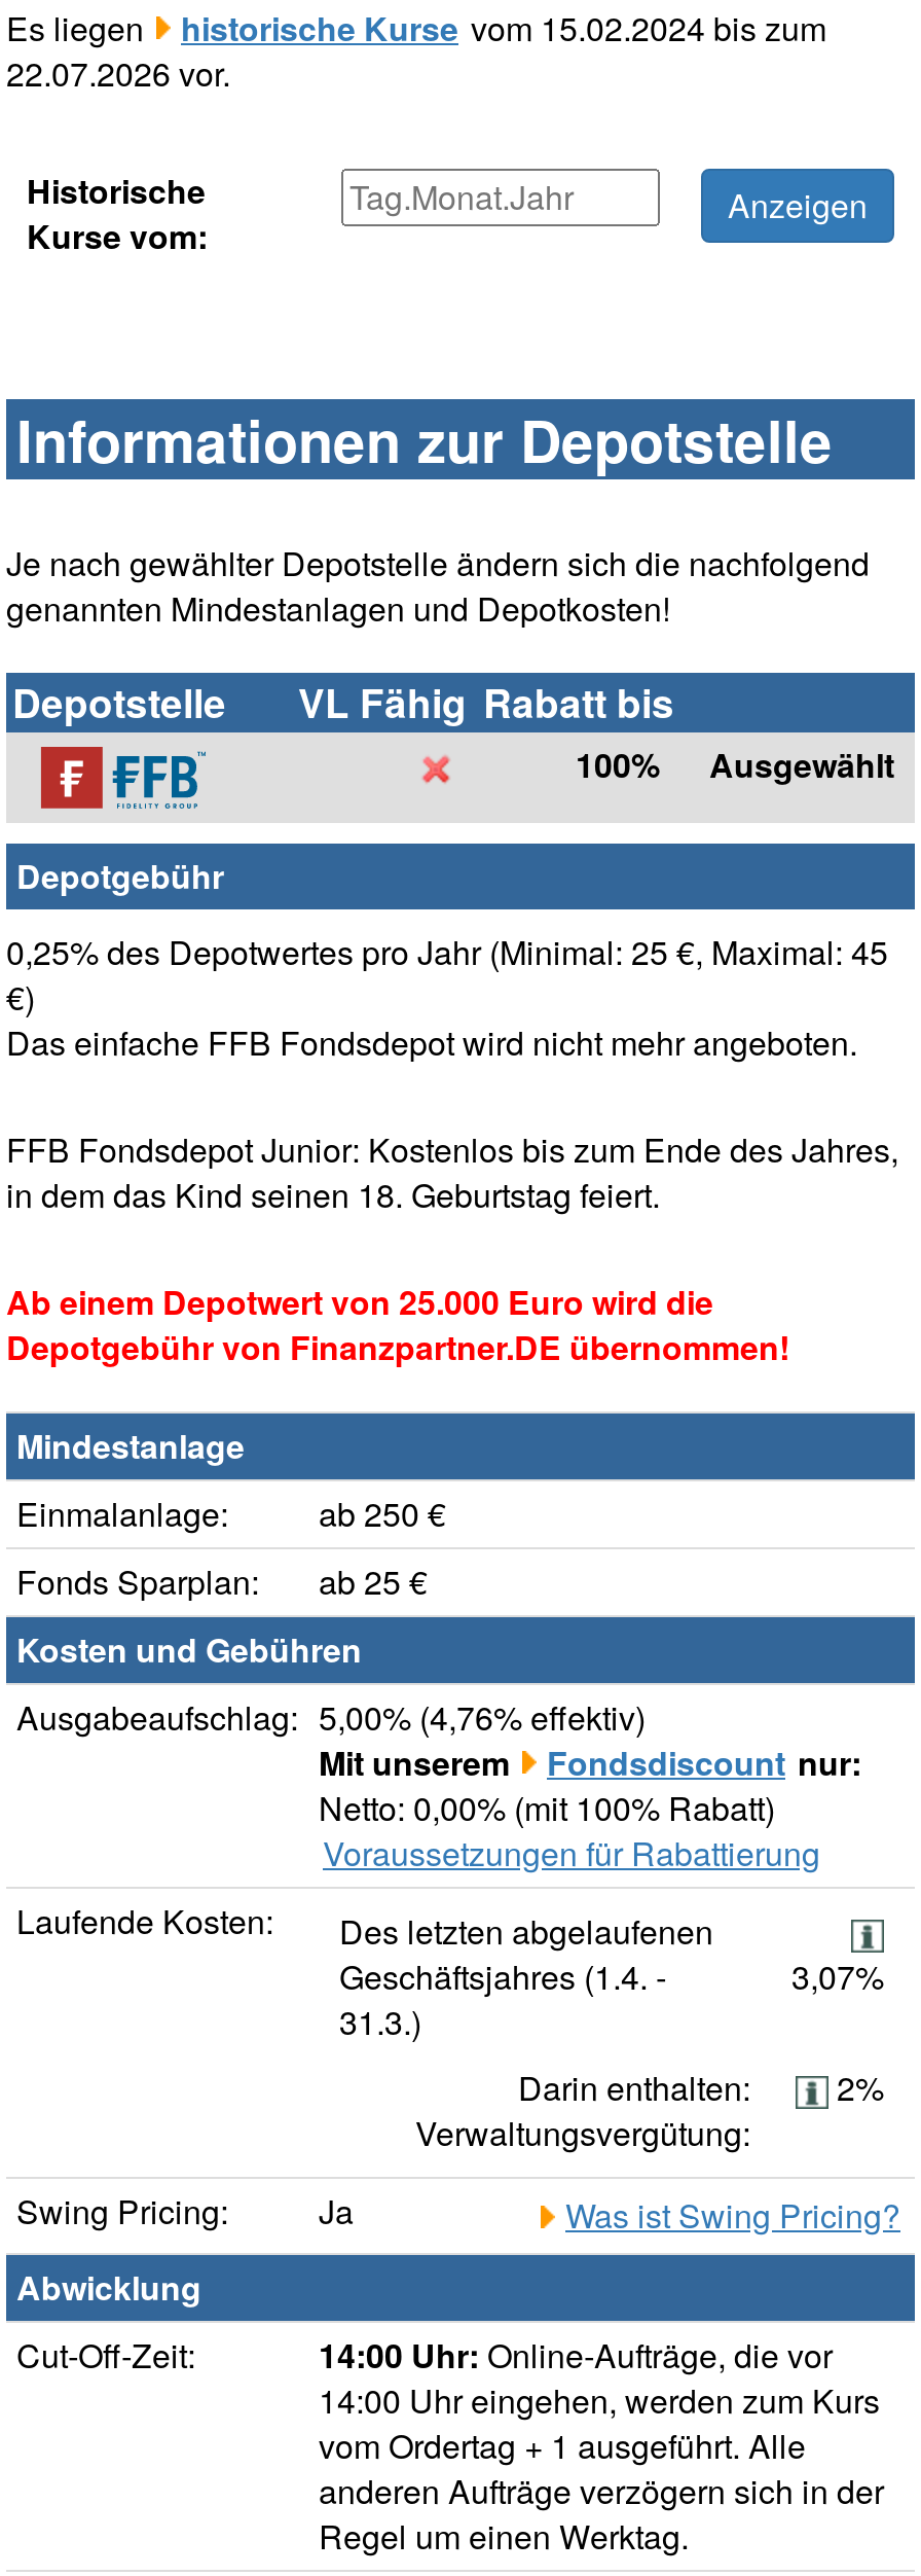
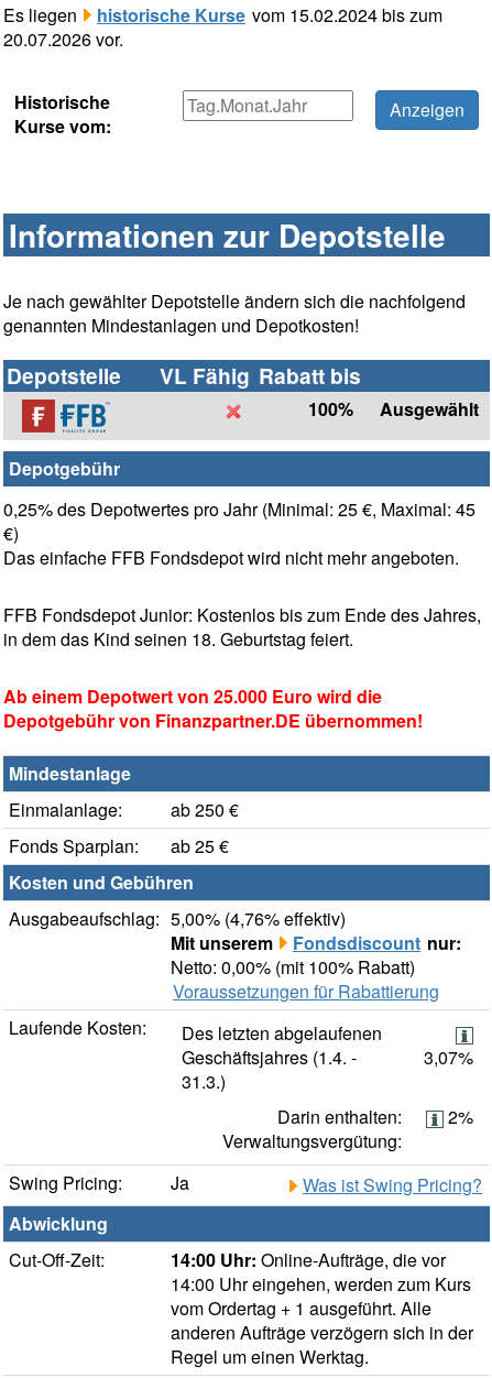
[6,50,230,98] 22.07.2026 vor. -> [3,27,123,52] 20.07.2026 vor.

